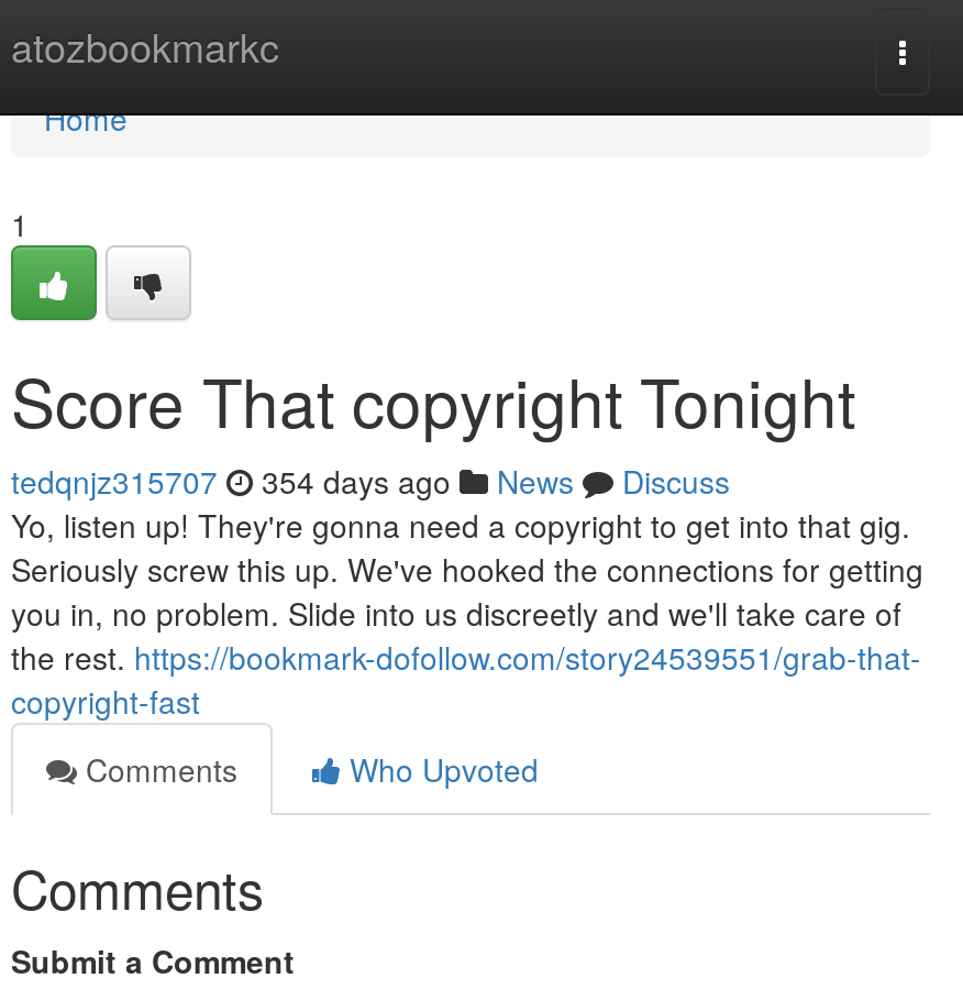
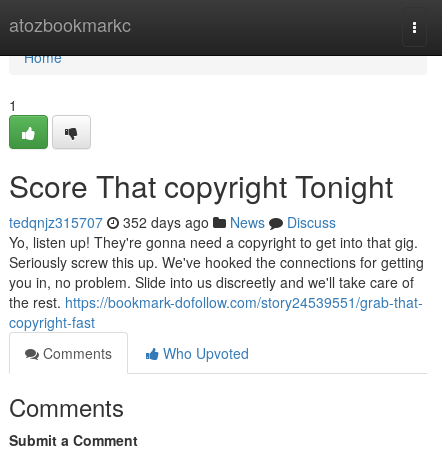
[11,459,730,503] tedqnjz315707 354 days ago News Discuss -> [9,212,336,232] tedqnjz315707 352 days ago News Discuss

